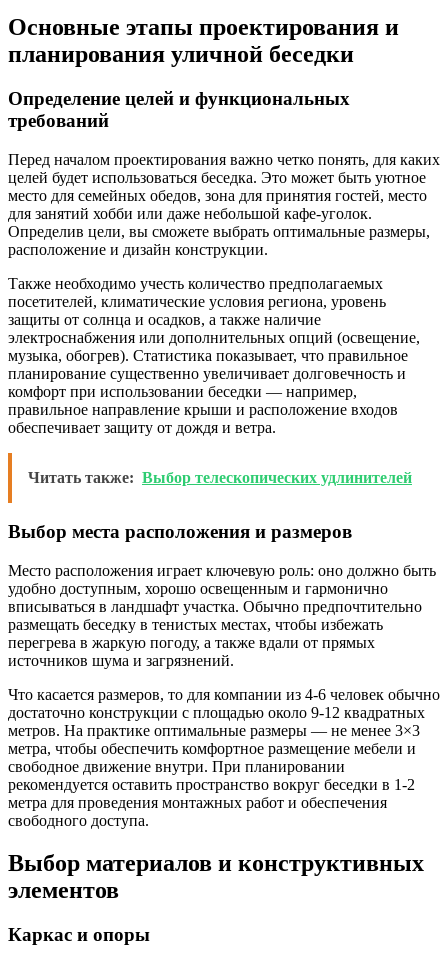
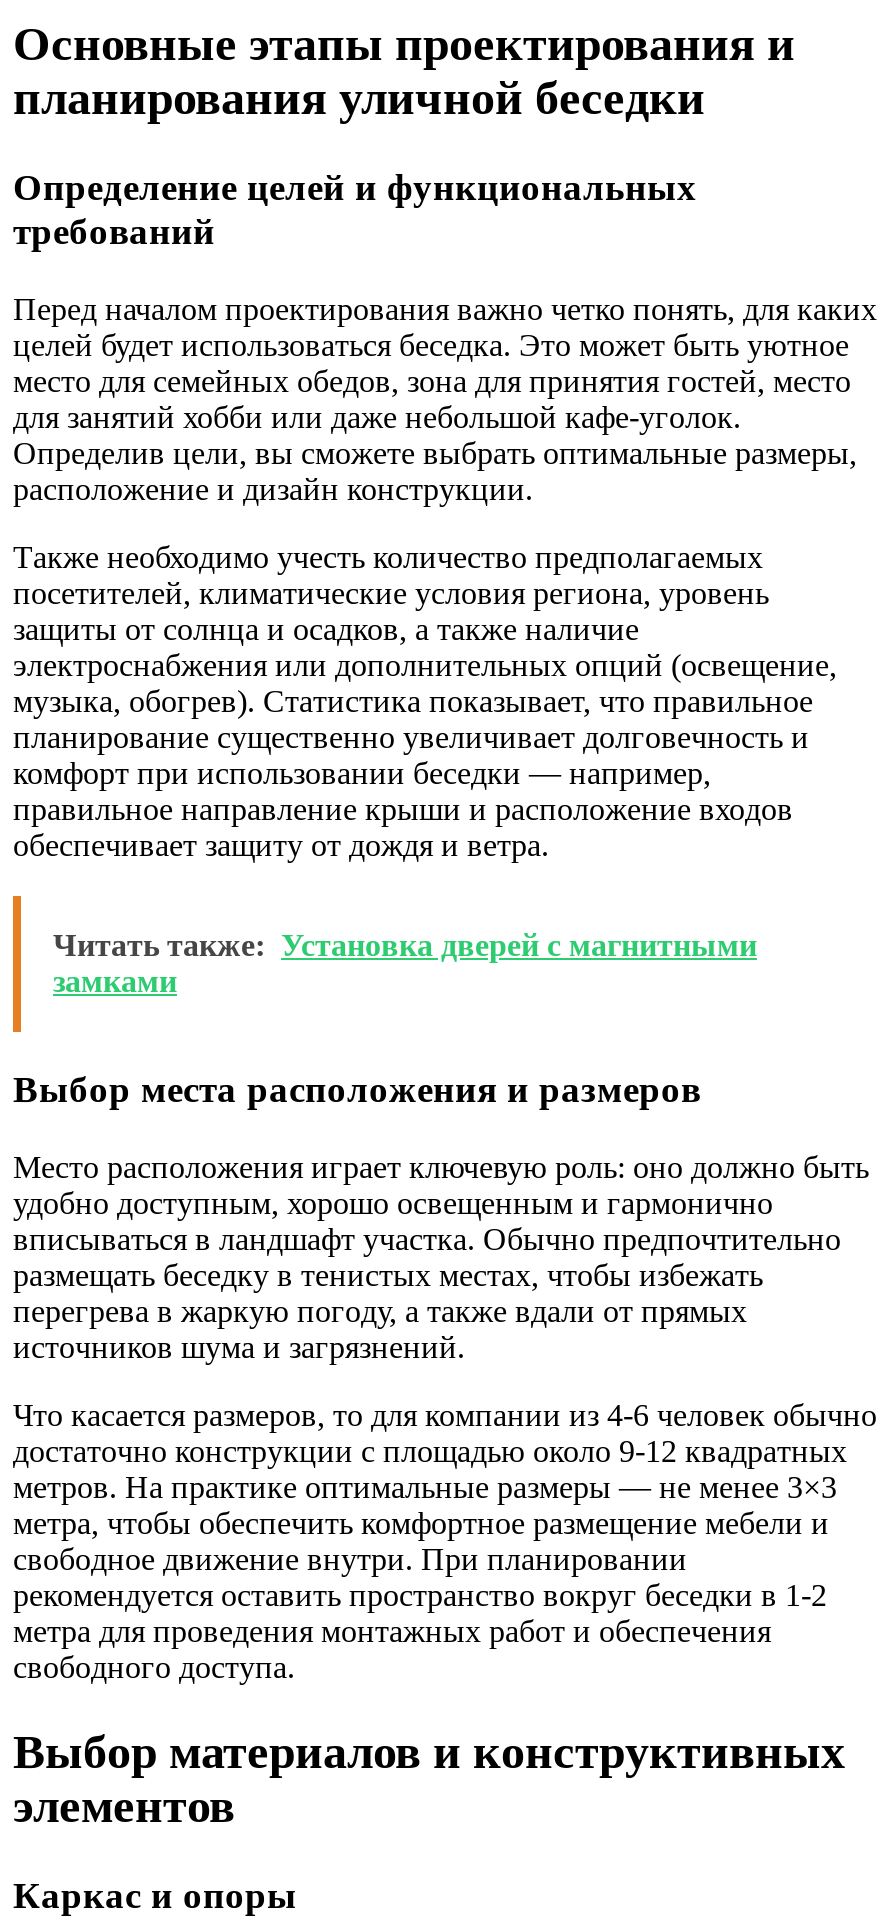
[28,469,412,486] Читать также: Выбор телескопических удлинителей -> [53,927,757,997] Читать также: Установка дверей с магнитными | замками

